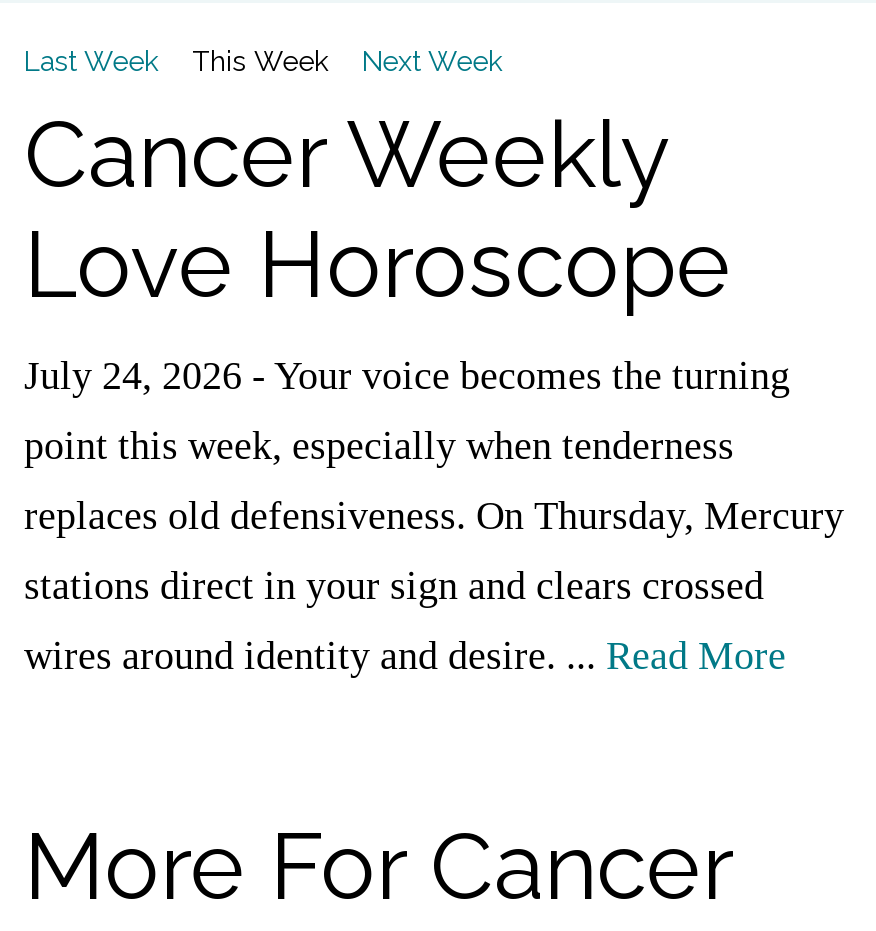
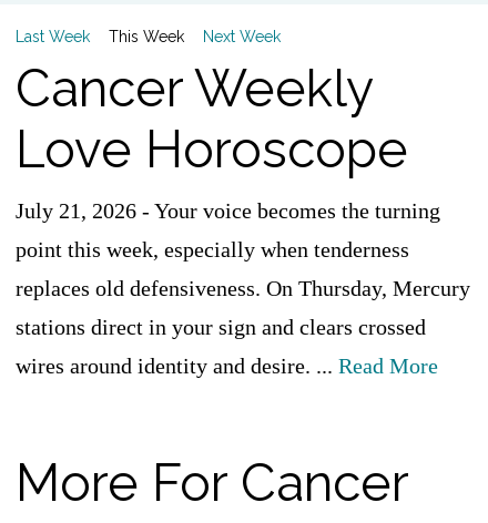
[24,353,790,397] July 24, 2026 - Your voice becomes the turning -> [16,198,440,223] July 21, 2026 - Your voice becomes the turning

